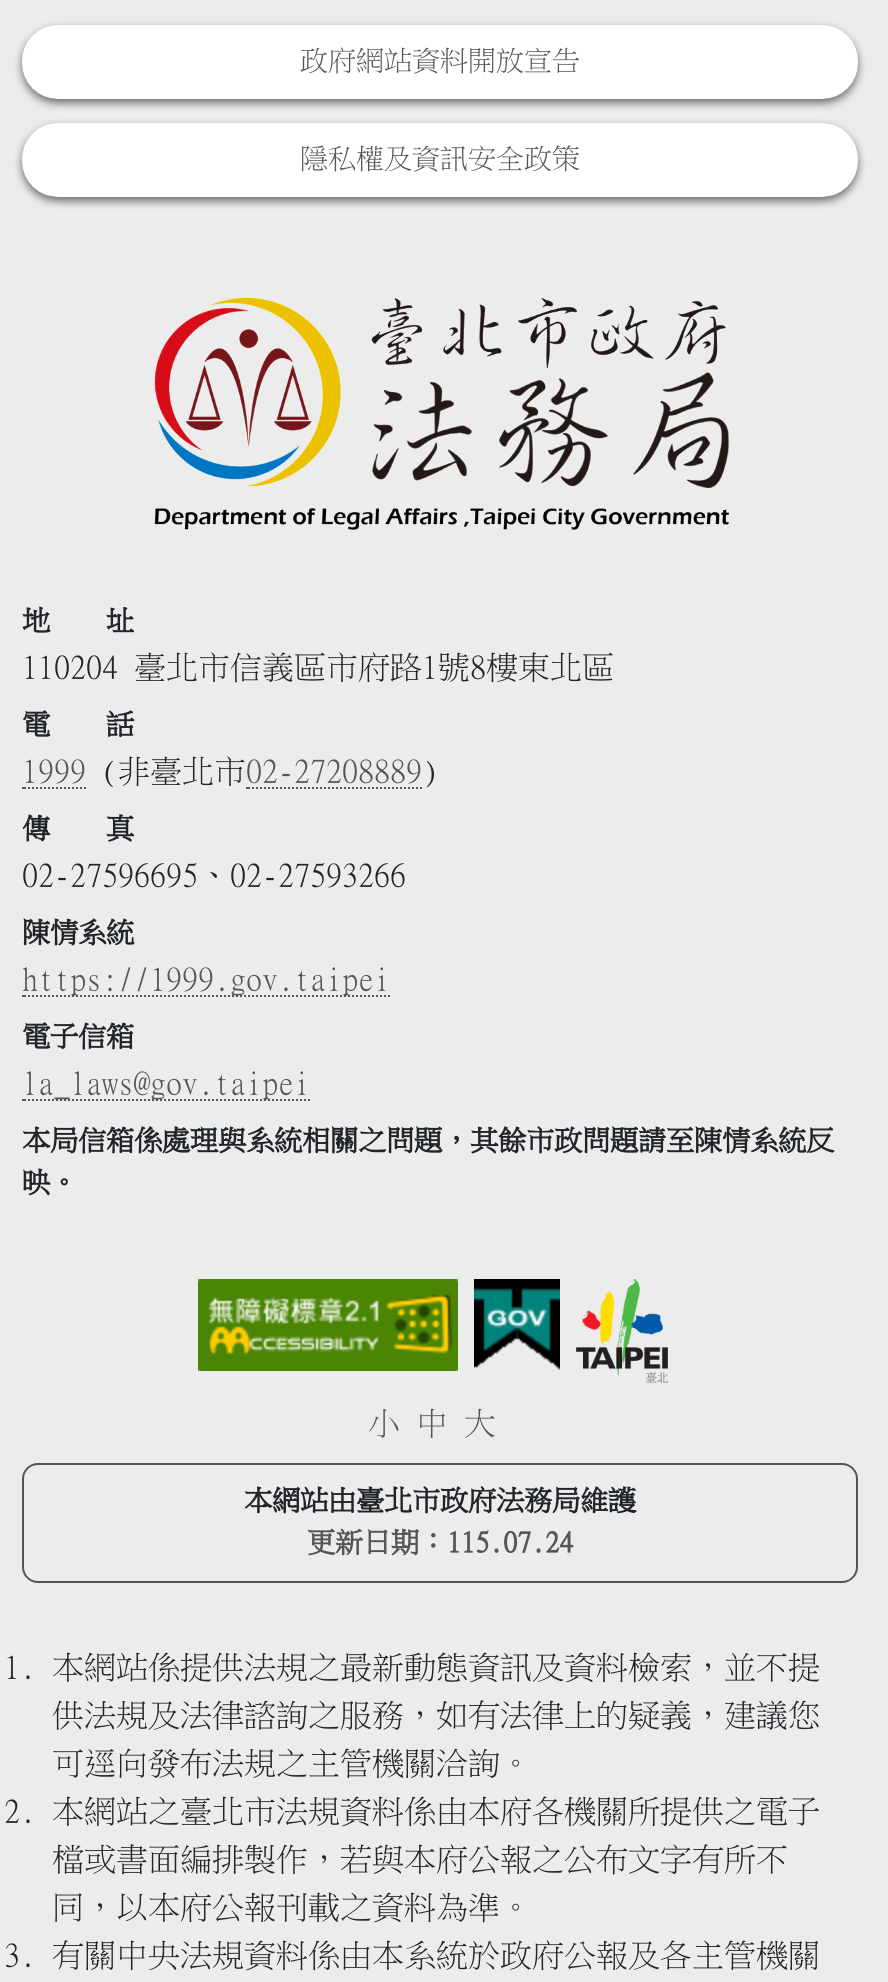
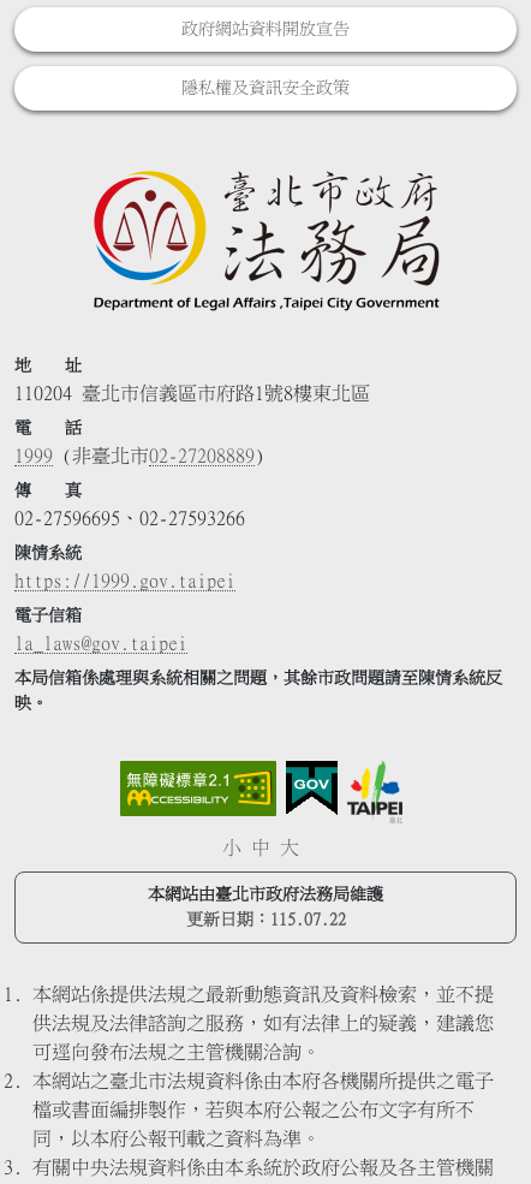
[307,1530,573,1558] 更新日期：115.07.24 -> [186,912,345,928] 更新日期：115.07.22

